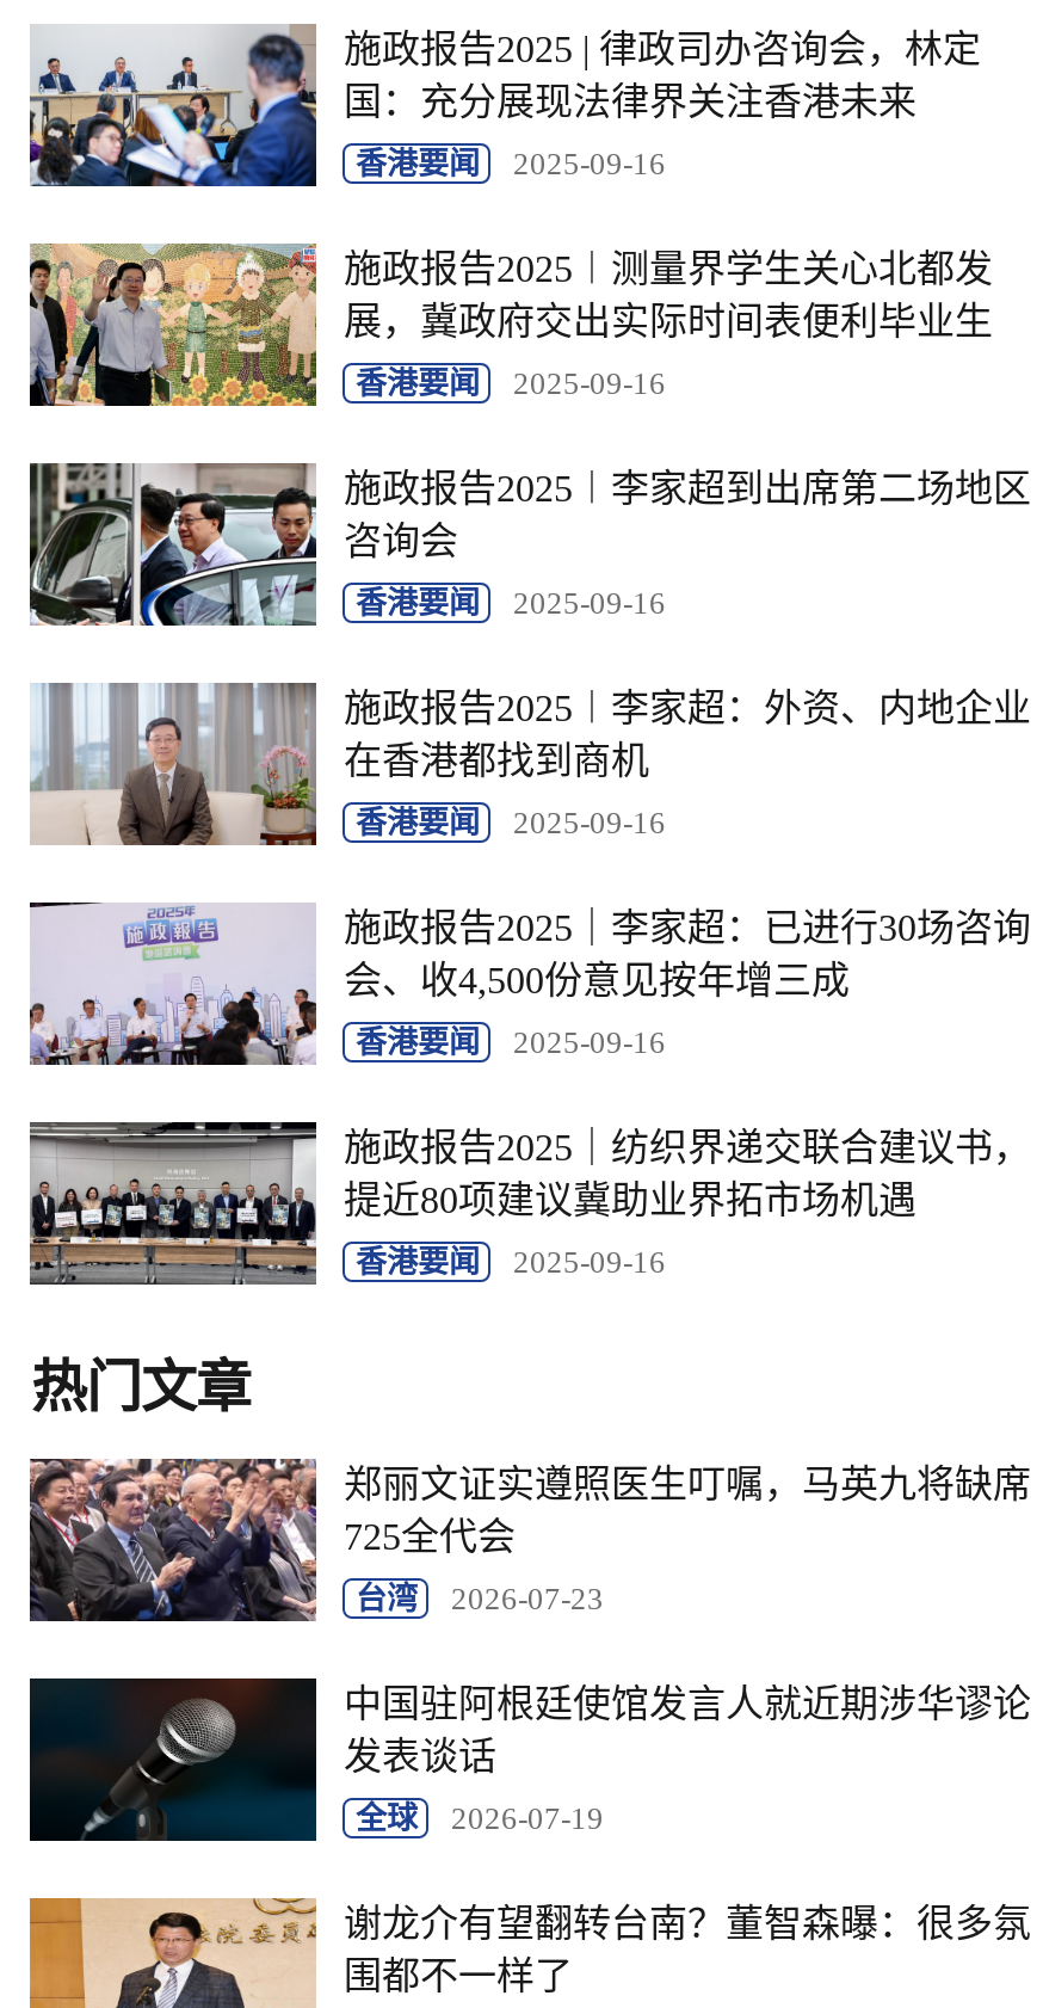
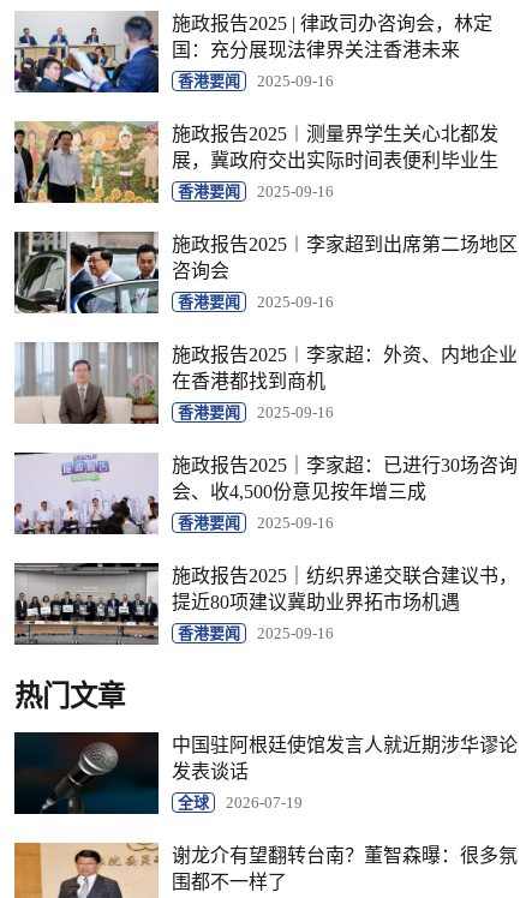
[27,1456,1031,1624] [image] | 郑丽文证实遵照医生叮嘱，马英九将缺席 | 725全代会 | 台湾 | 2026-07-23 -> none

